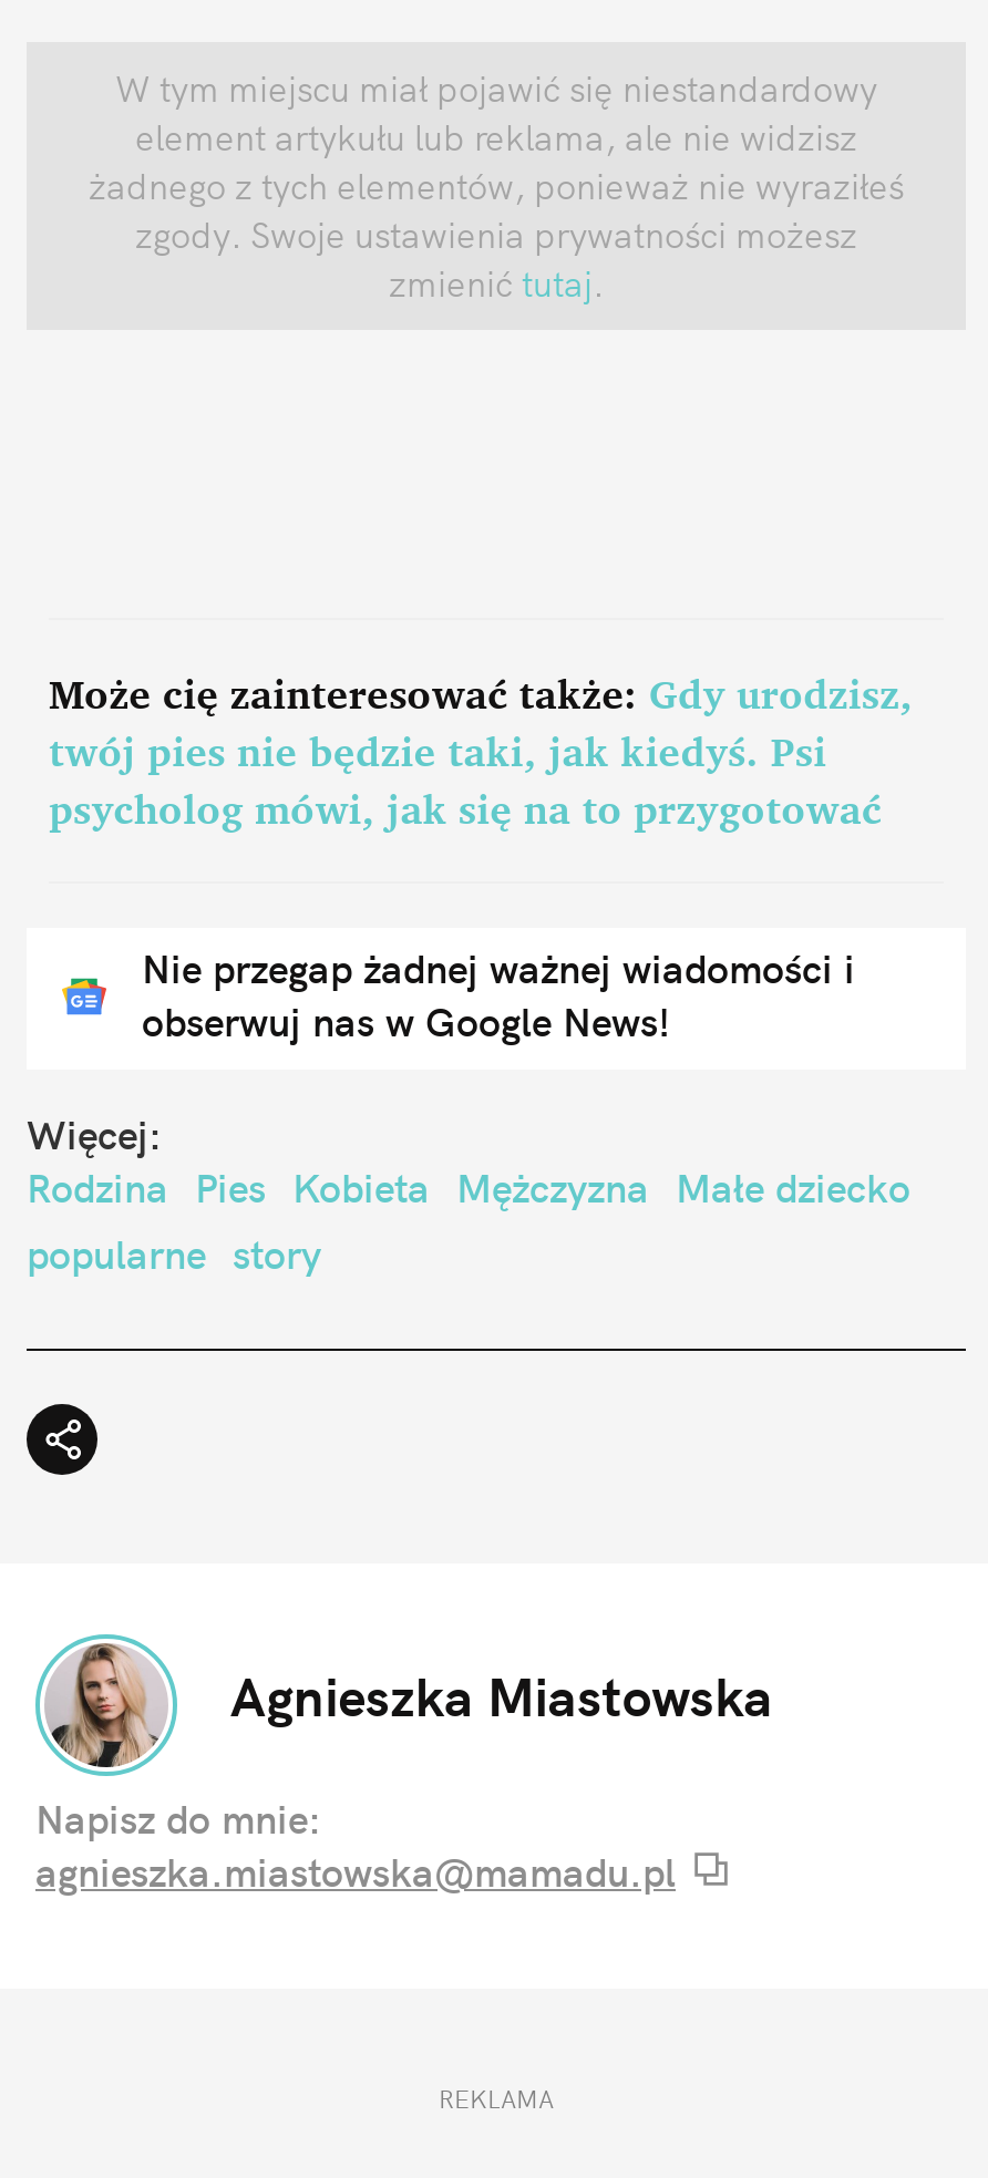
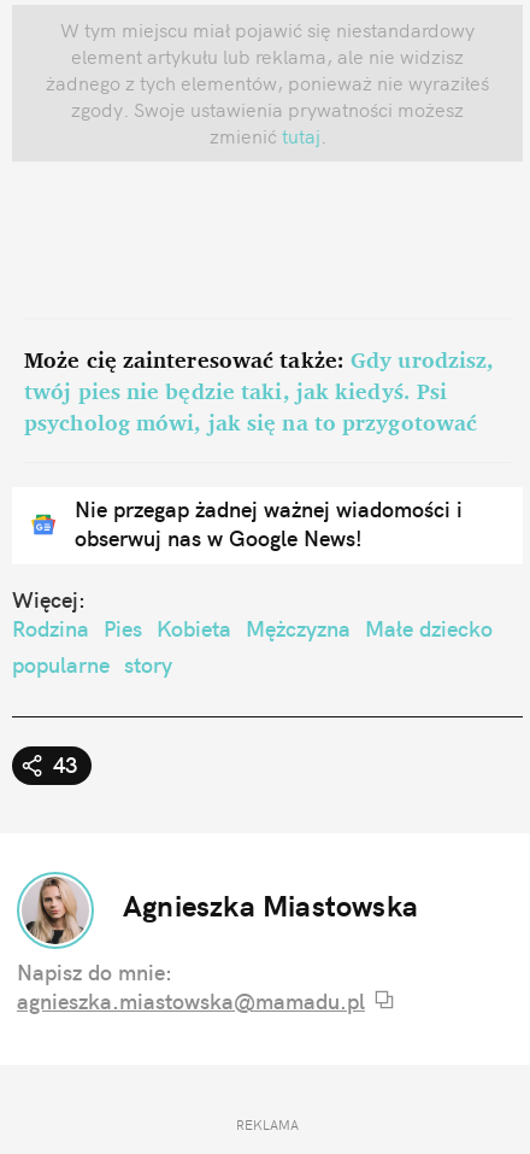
none -> [53,751,77,778] 43

